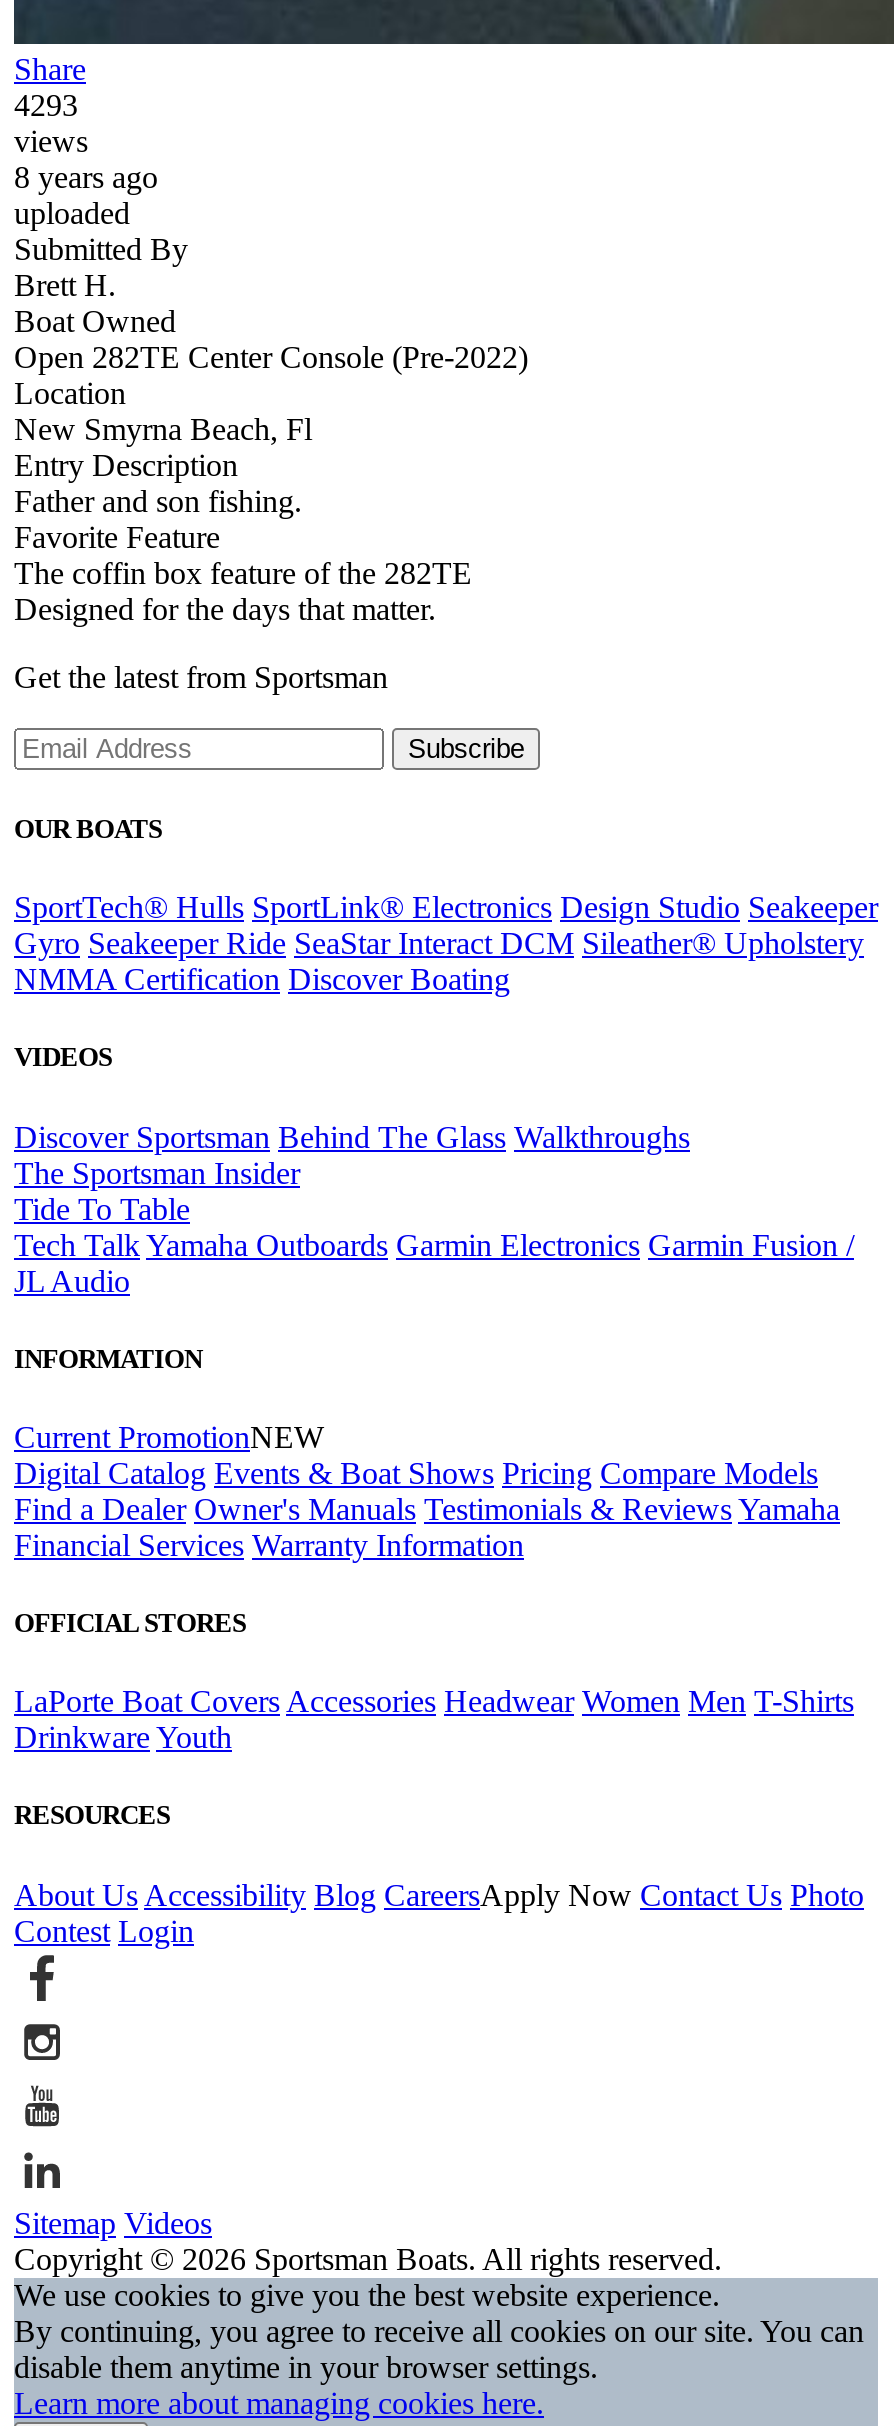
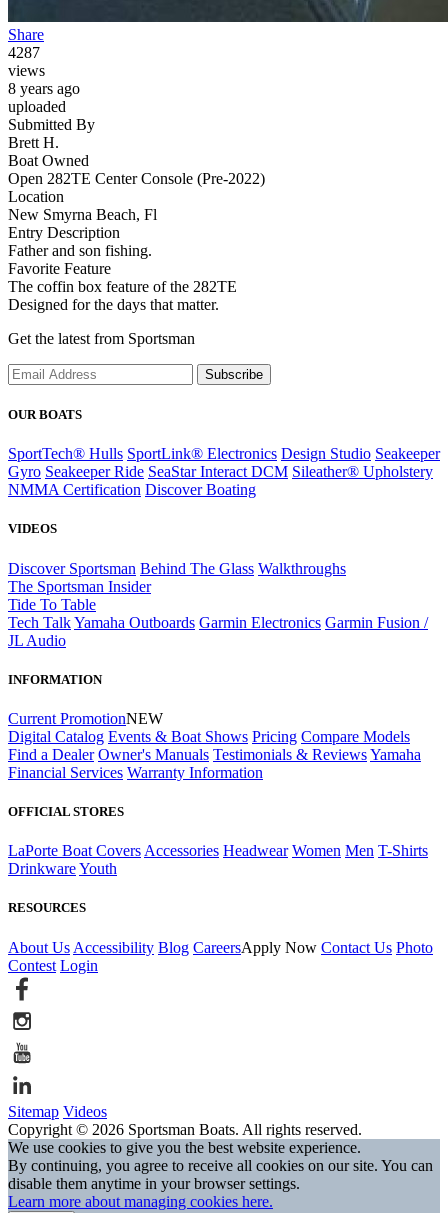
[14,88,78,122] 4293 -> [8,44,40,61] 4287

